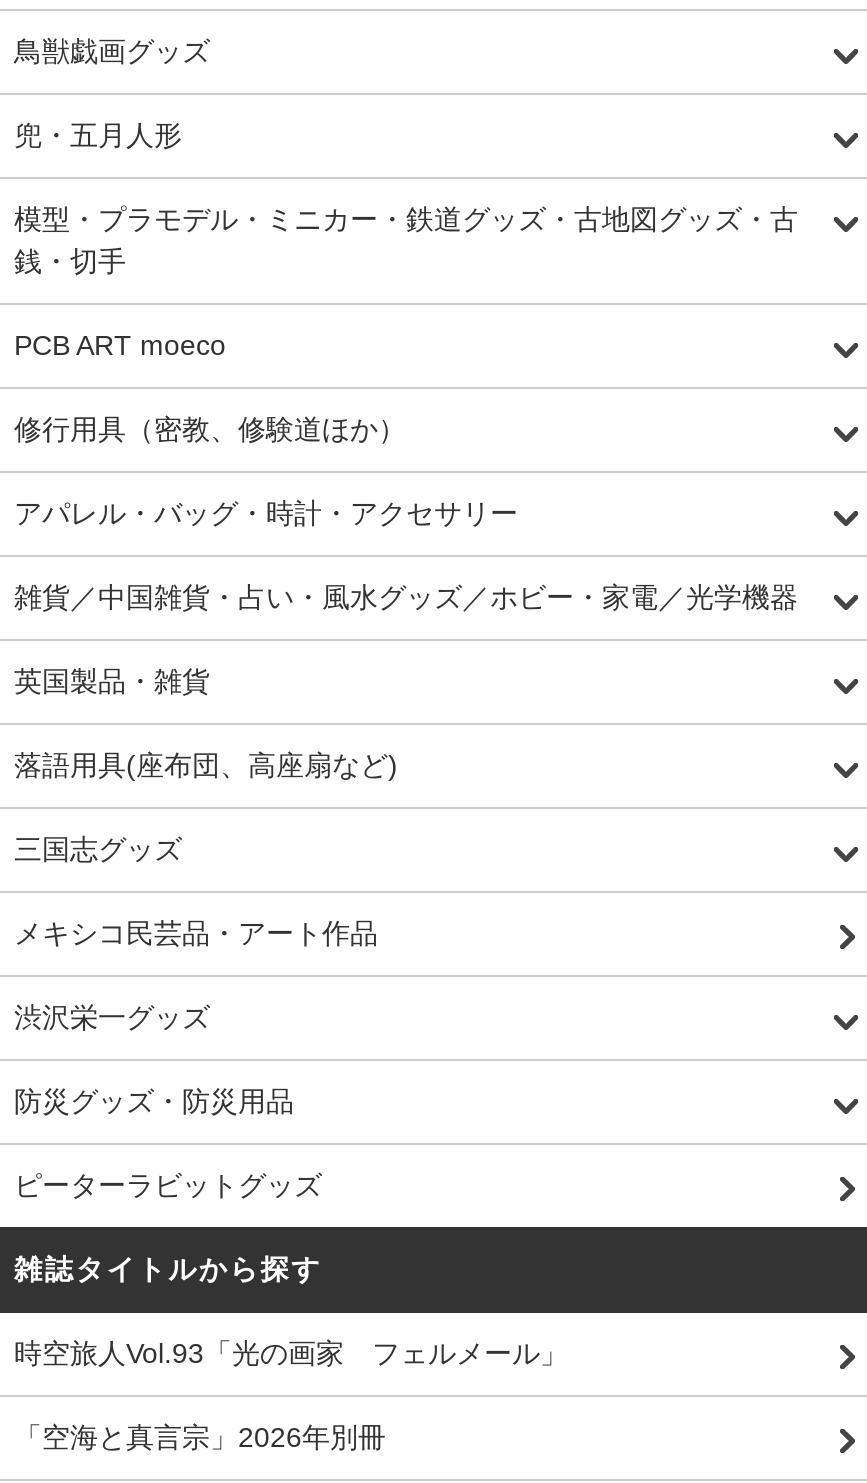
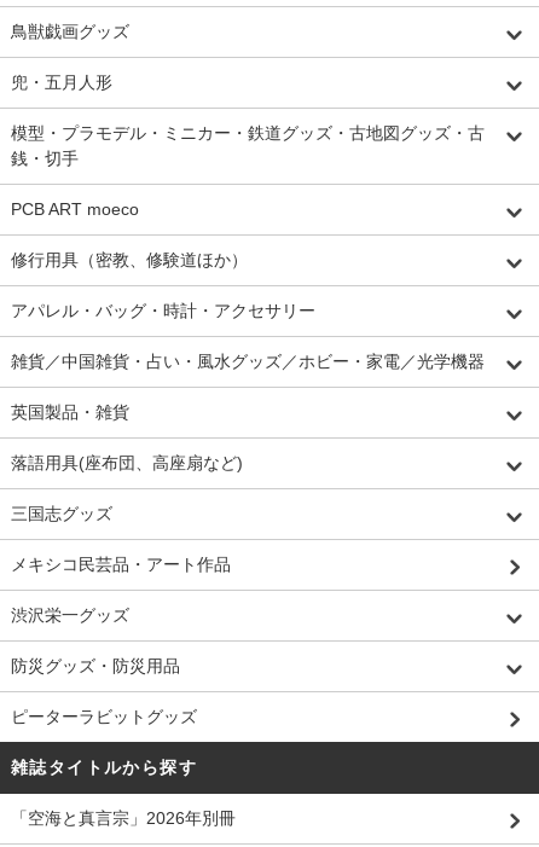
[14,1336,568,1368] 時空旅人Vol.93「光の画家 フェルメール」 -> none

